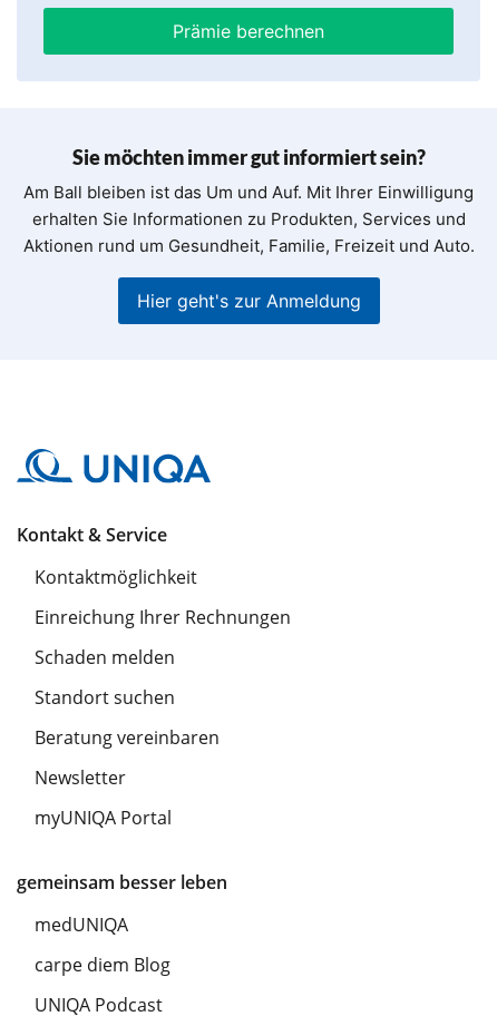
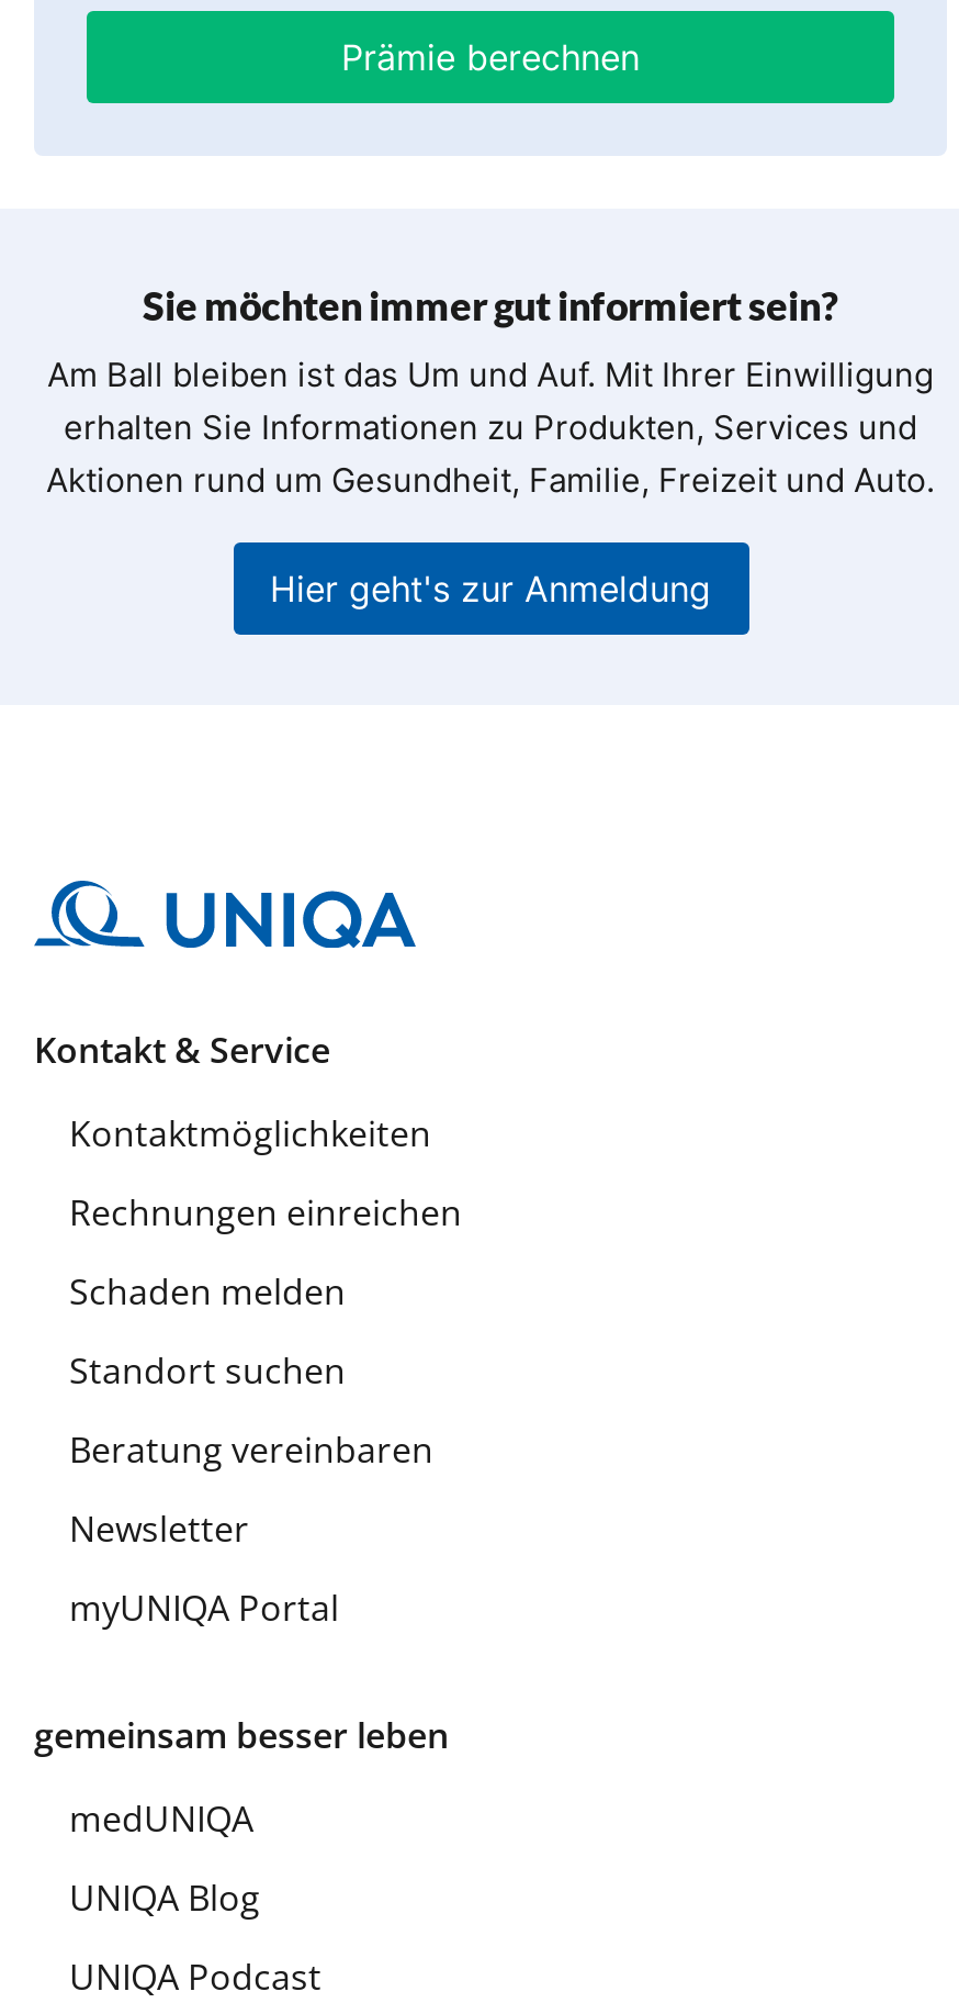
[35,565,197,589] Kontaktmöglichkeit -> [69,1109,431,1158] Kontaktmöglichkeiten
[35,605,291,630] Einreichung Ihrer Rechnungen -> [69,1188,462,1237] Rechnungen einreichen
[35,953,170,977] carpe diem Blog -> [69,1874,260,1922] UNIQA Blog

